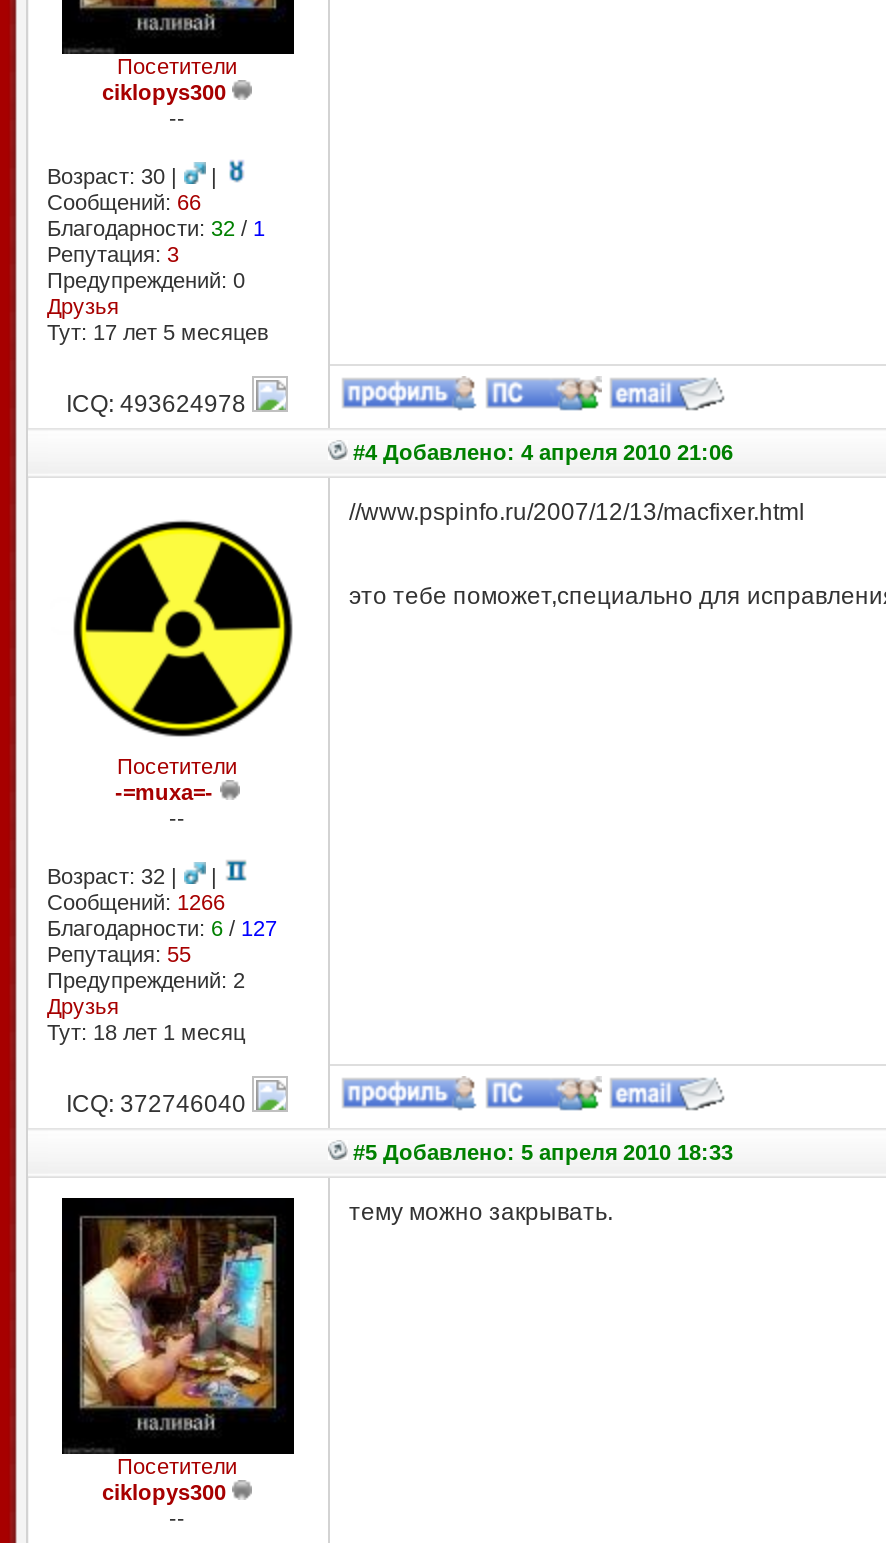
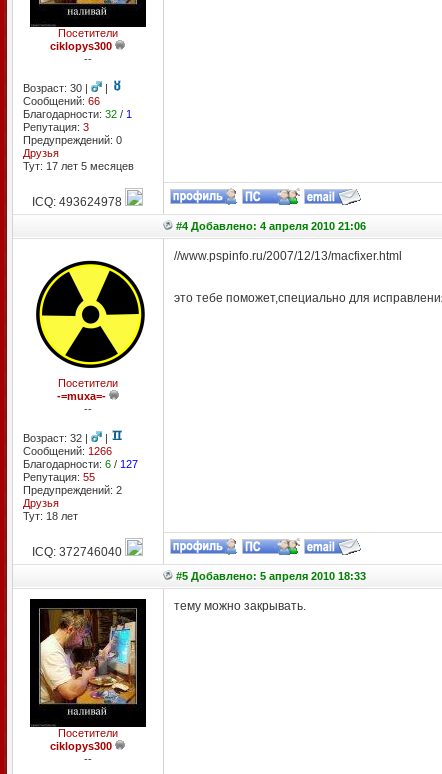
[47,1020,245,1044] Тут: 18 лет 1 месяц -> [22,510,77,522] Тут: 18 лет

